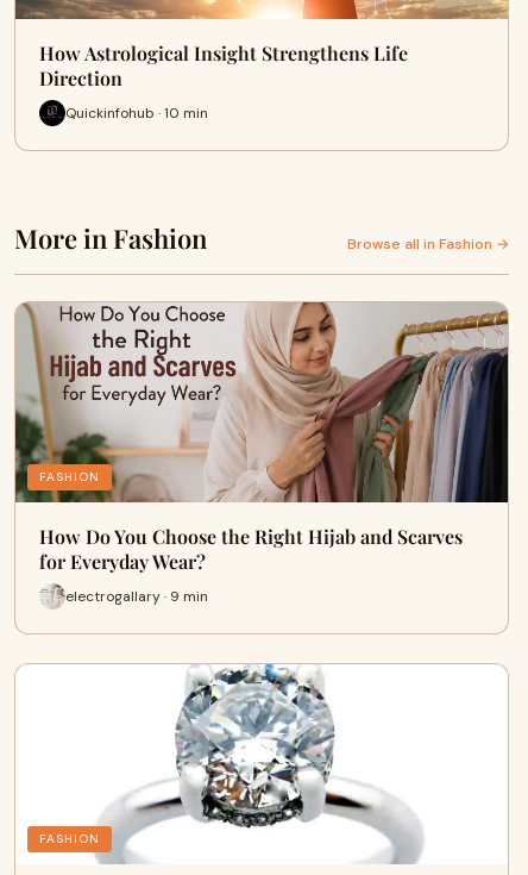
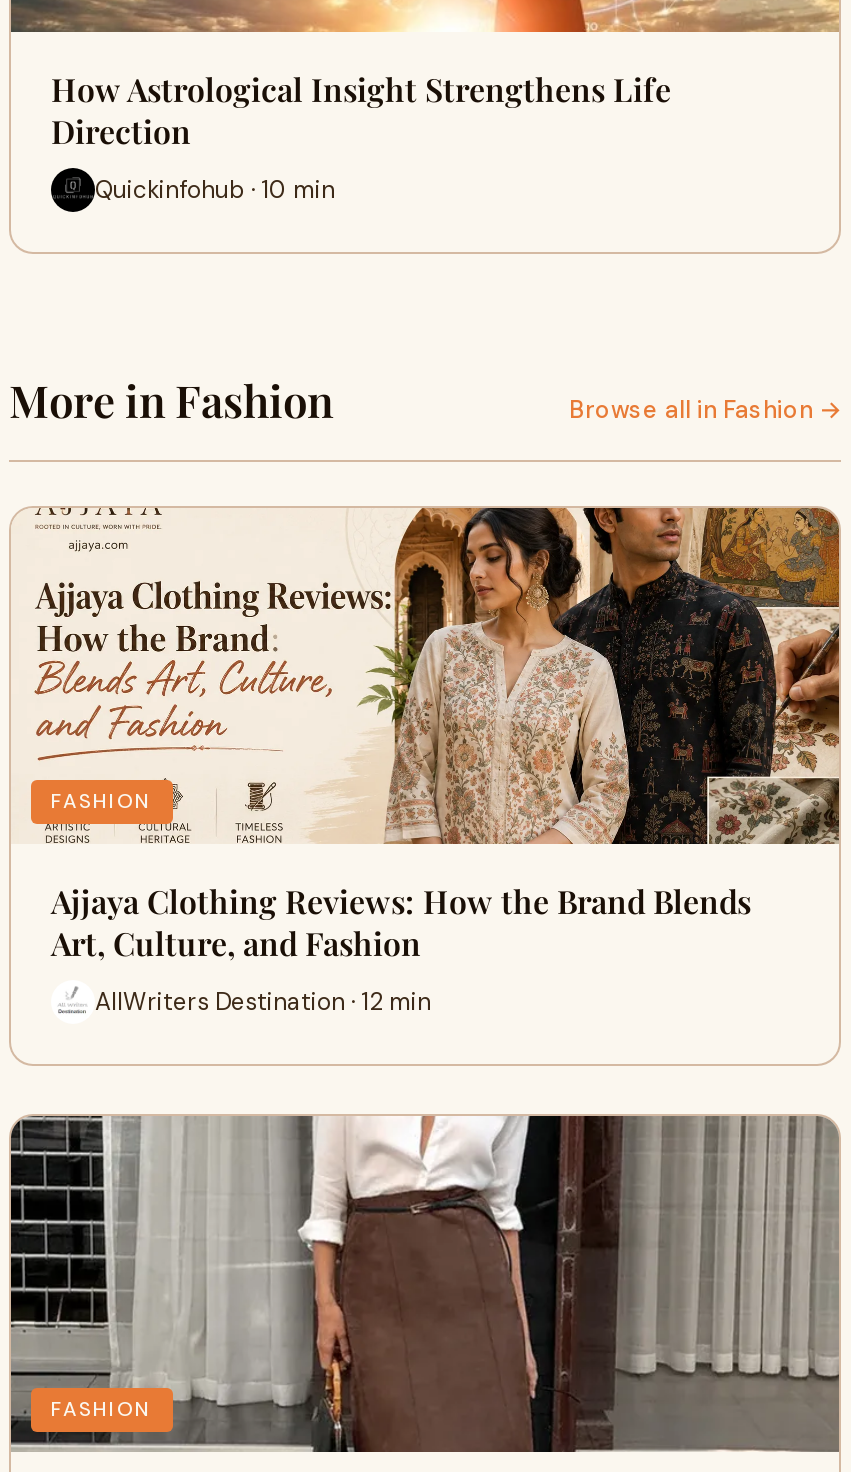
[14,301,509,574] [image] | How Do You Choose the Right Hijab and Scarves | for Everyday Wear? -> [11,506,841,964] [image] | Ajjaya Clothing Reviews: How the Brand Blends | Art, Culture, and Fashion
[65,586,208,605] electrogallary · 9 min -> [95,985,431,1017] AllWriters Destination · 12 min
[15,663,508,864] [image] -> [9,1114,841,1454] [image]

